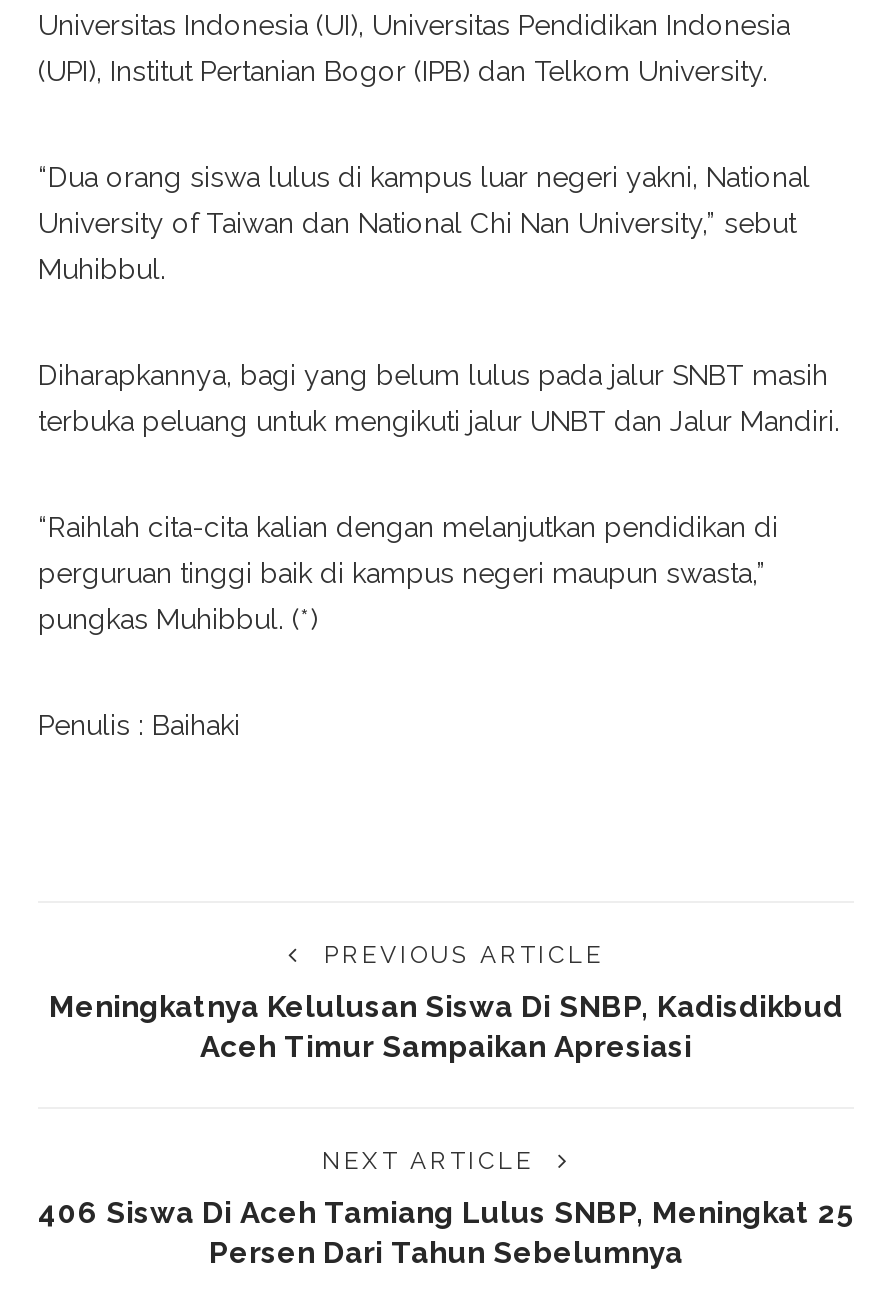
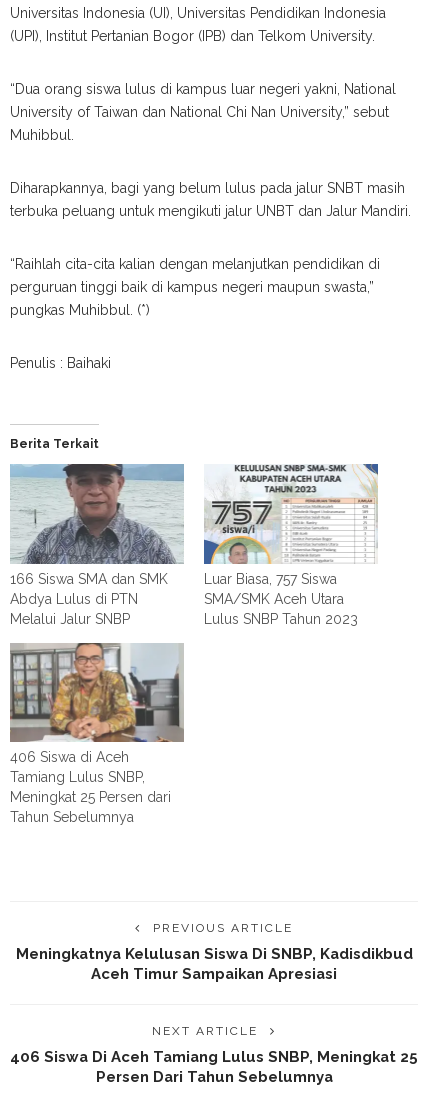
none -> [9,463,185,627] [image] | 166 Siswa SMA dan SMK | Abdya Lulus di PTN | Melalui Jalur SNBP
none -> [9,642,185,825] [image] | 406 Siswa di Aceh | Tamiang Lulus SNBP, | Meningkat 25 Persen dari | Tahun Sebelumnya
none -> [10,437,99,451] Berita Terkait
none -> [203,463,379,627] [image] | Luar Biasa, 757 Siswa | SMA/SMK Aceh Utara | Lulus SNBP Tahun 2023

